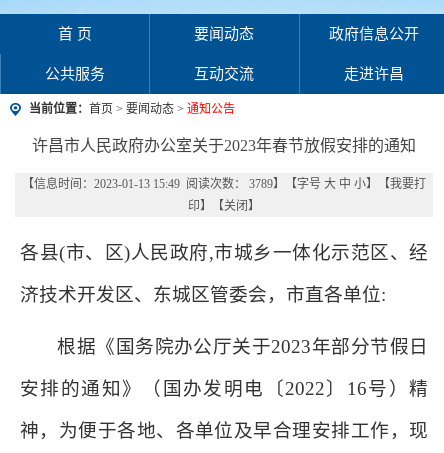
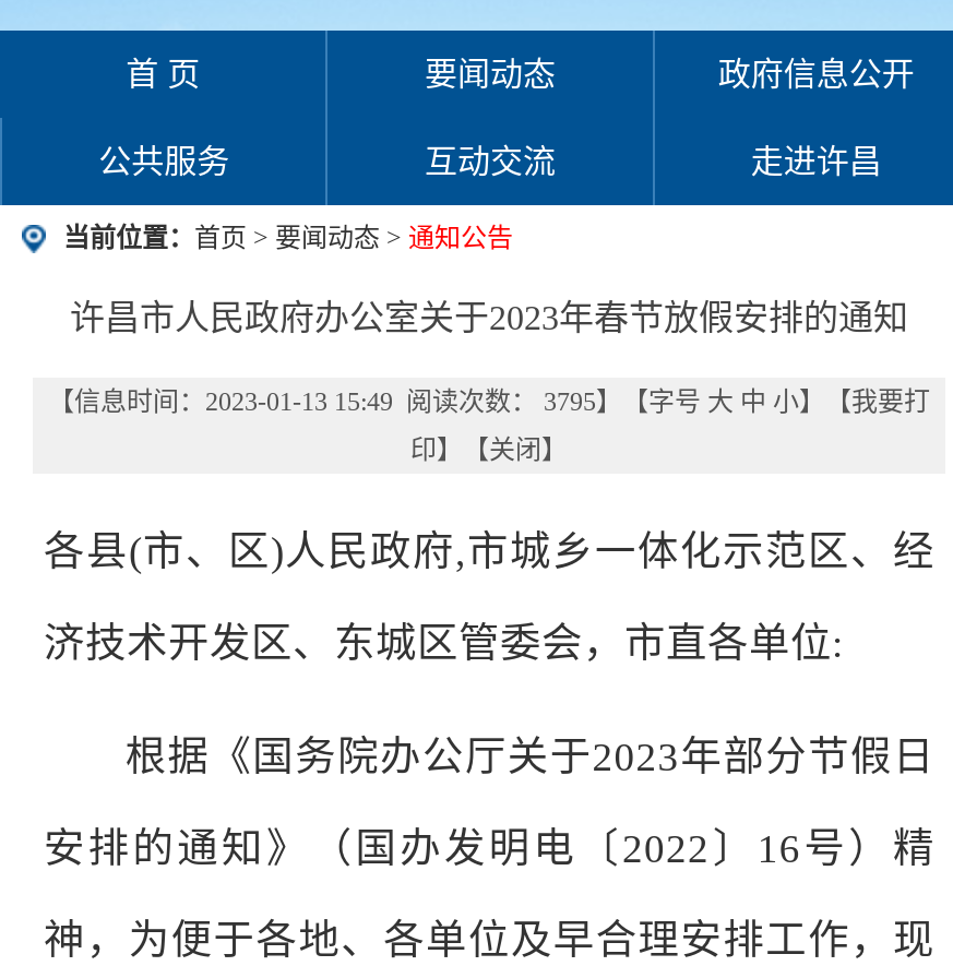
[22,177,426,191] 【信息时间：2023-01-13 15:49 阅读次数：3789】【字号大中 小】【我要打 -> [48,386,930,417] 【信息时间：2023-01-13 15:49 阅读次数：3795】【字号大中 小】【我要打

